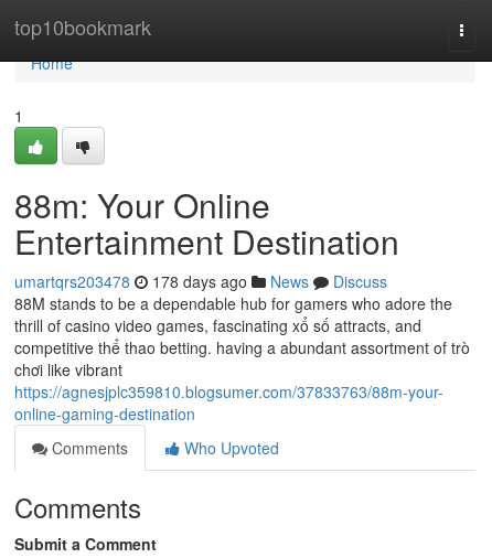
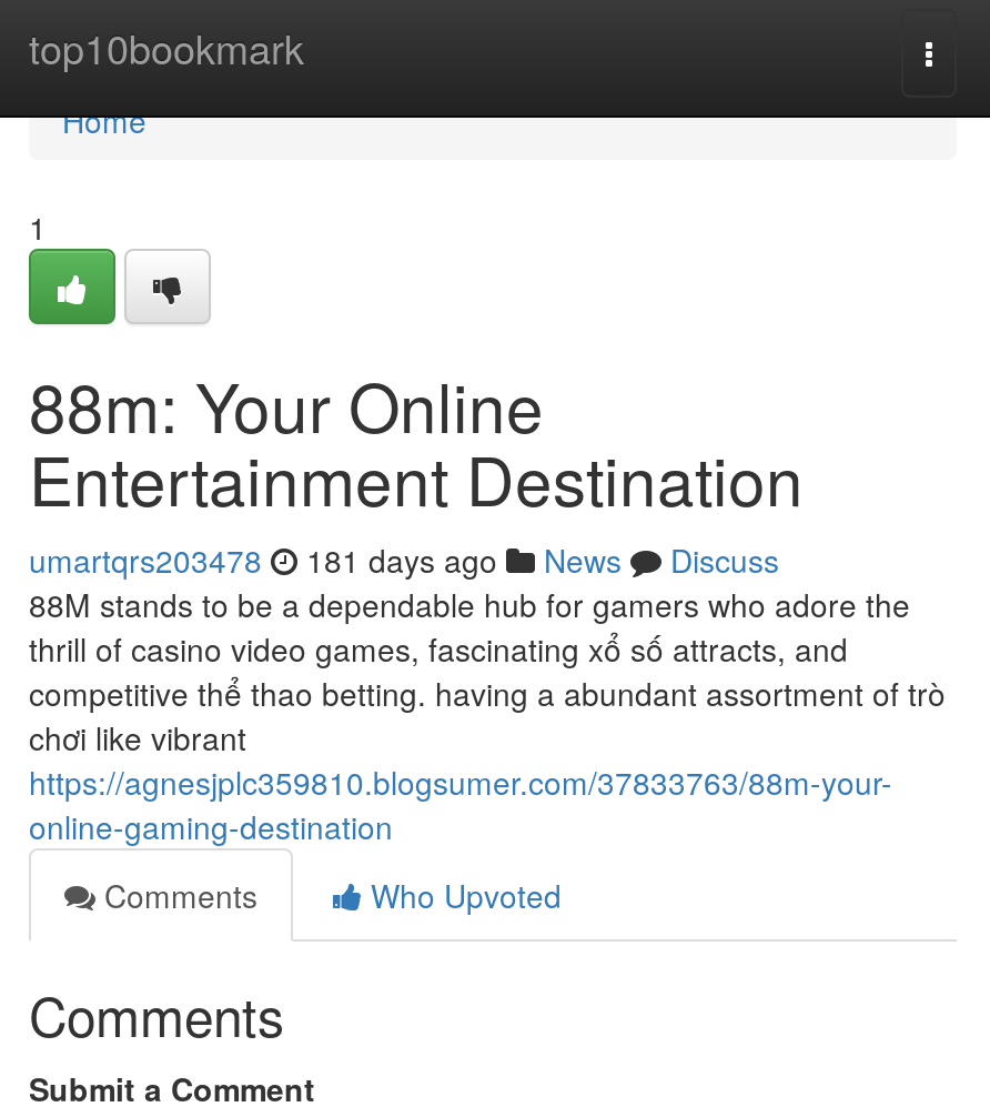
[14,270,387,292] umartqrs203478 178 days ago News Discuss -> [29,537,779,582] umartqrs203478 181 days ago News Discuss

